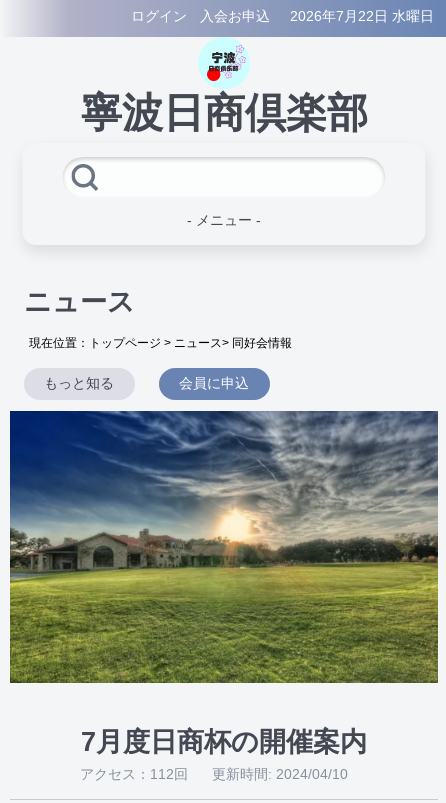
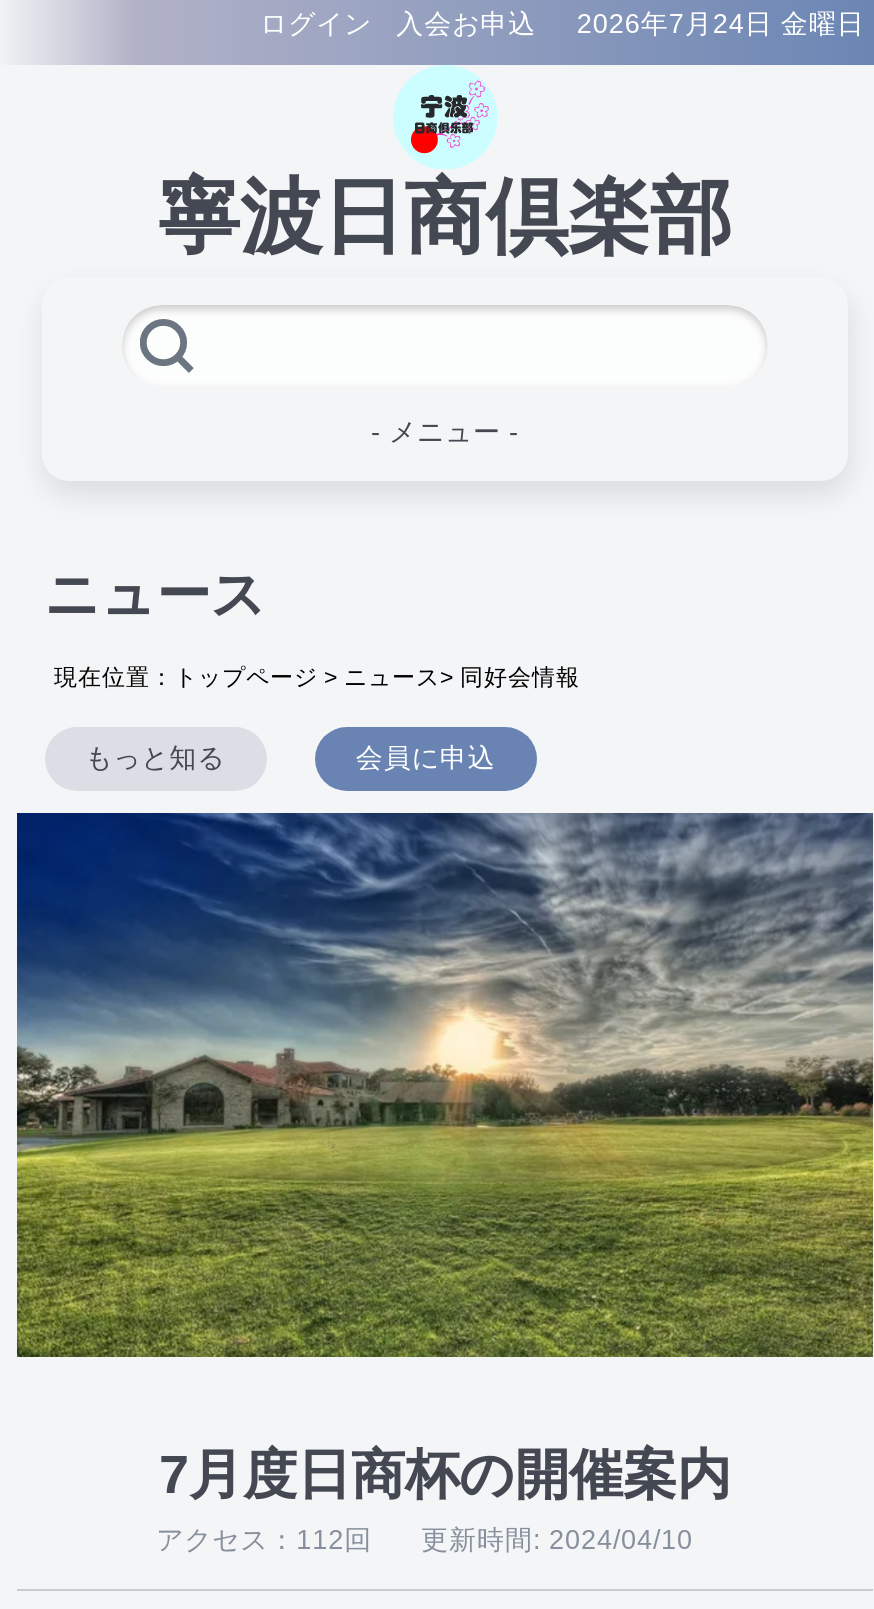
[290,9,434,24] 2026年7月22日 水曜日 -> [577,9,865,39] 2026年7月24日 金曜日

